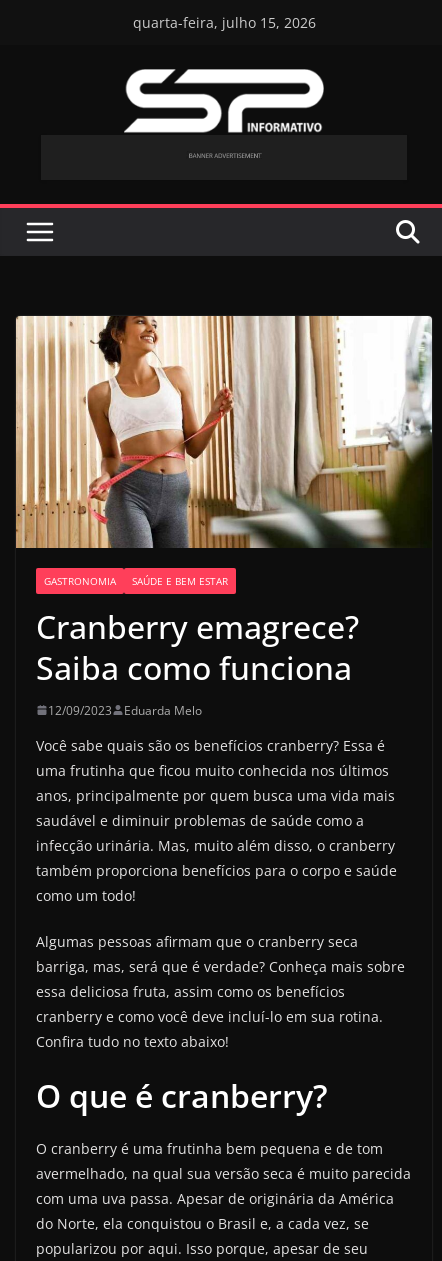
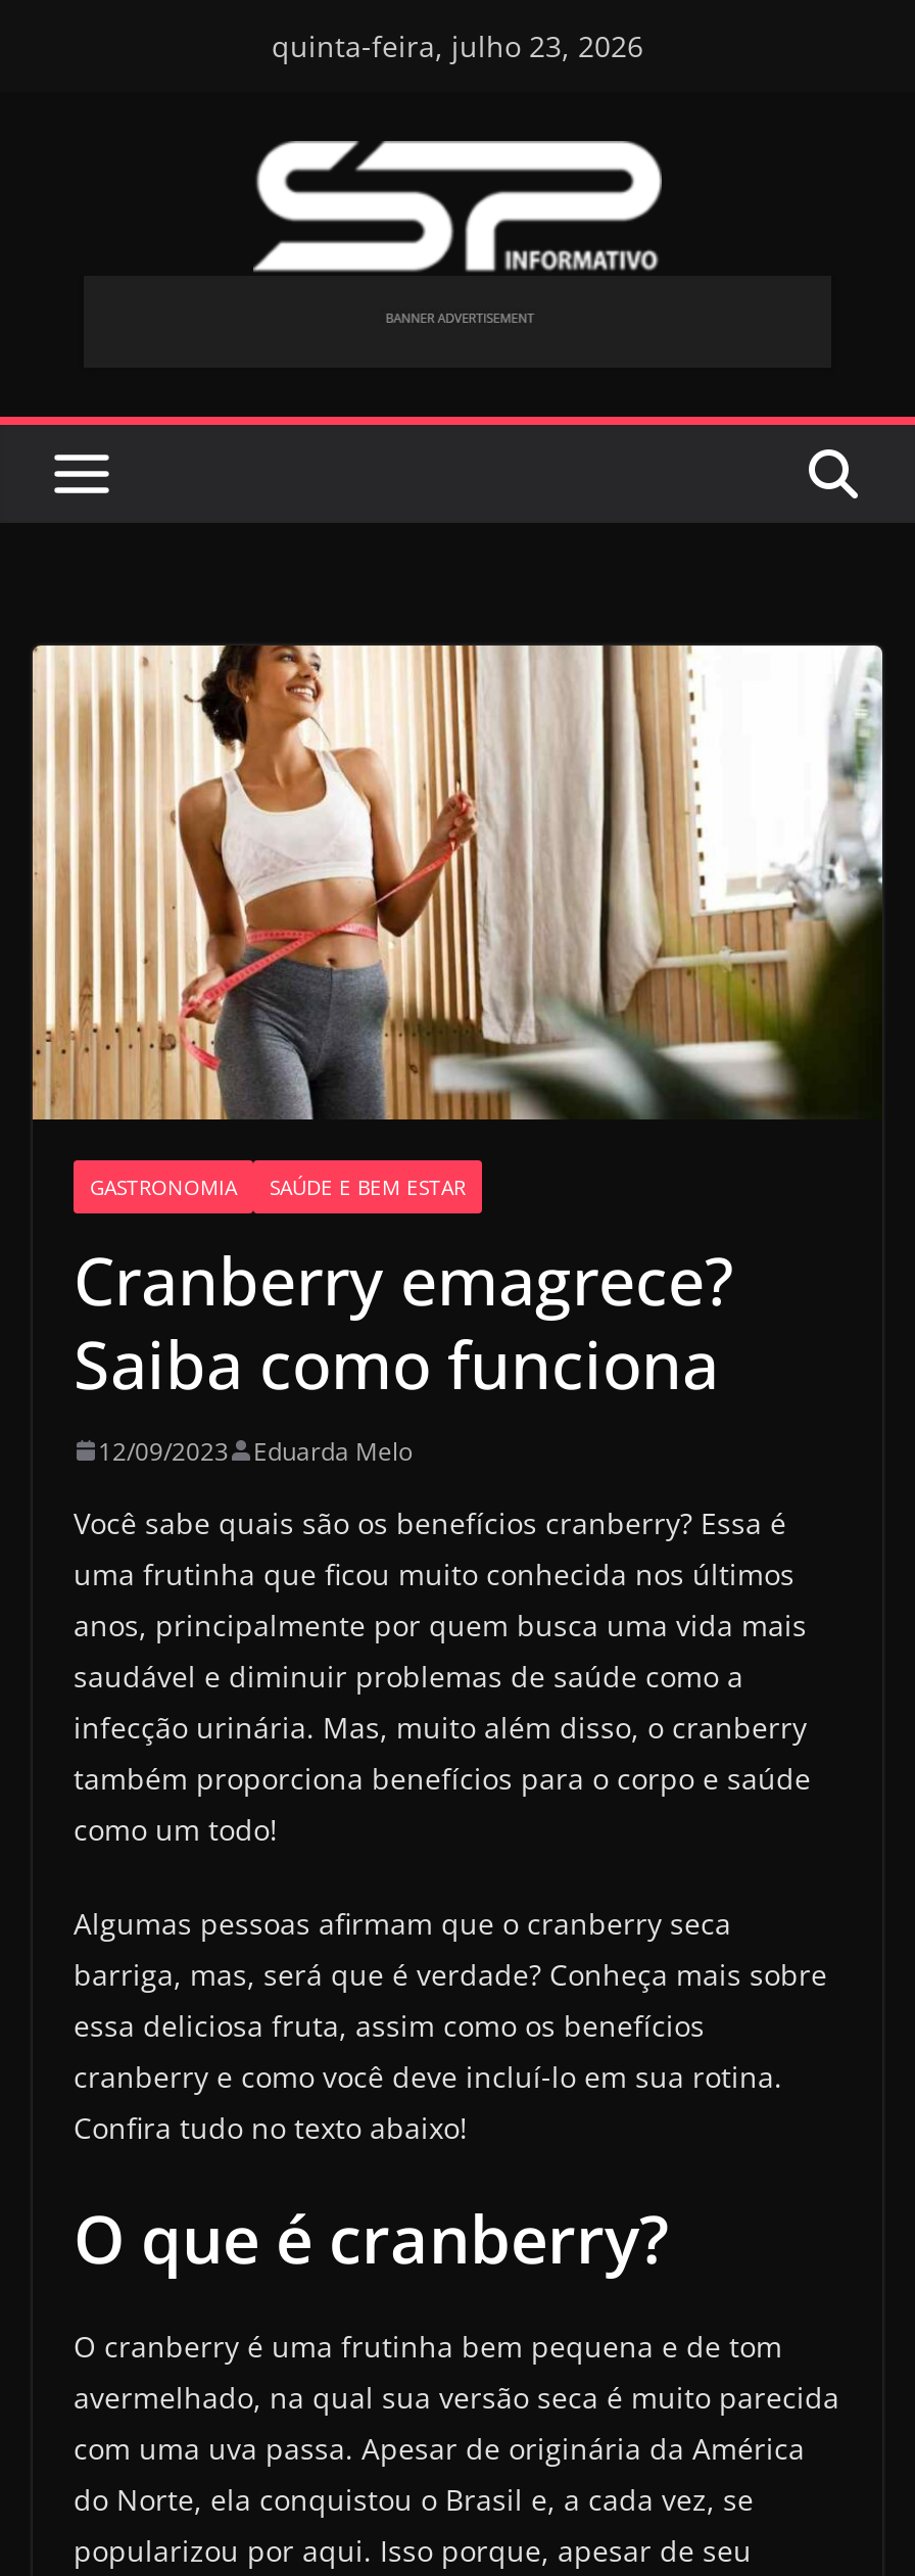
[132,13,315,32] quarta-feira, julho 15, 2026 -> [272,27,643,65] quinta-feira, julho 23, 2026

